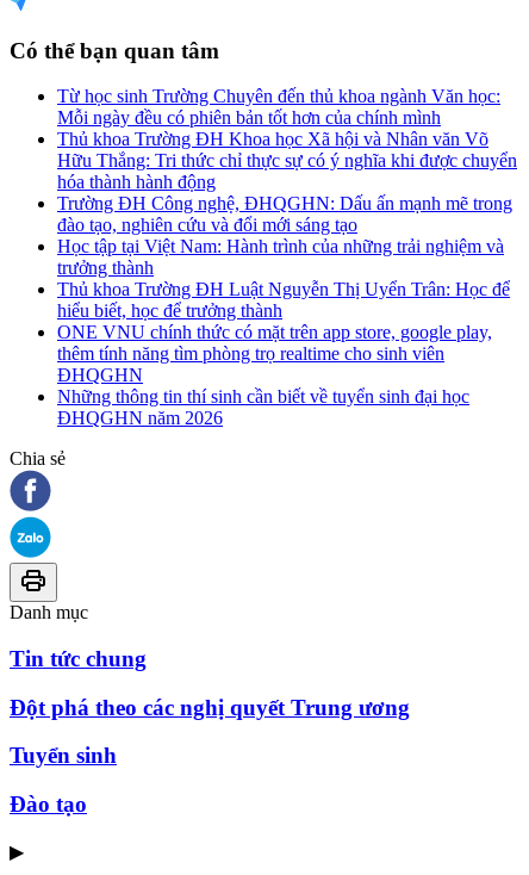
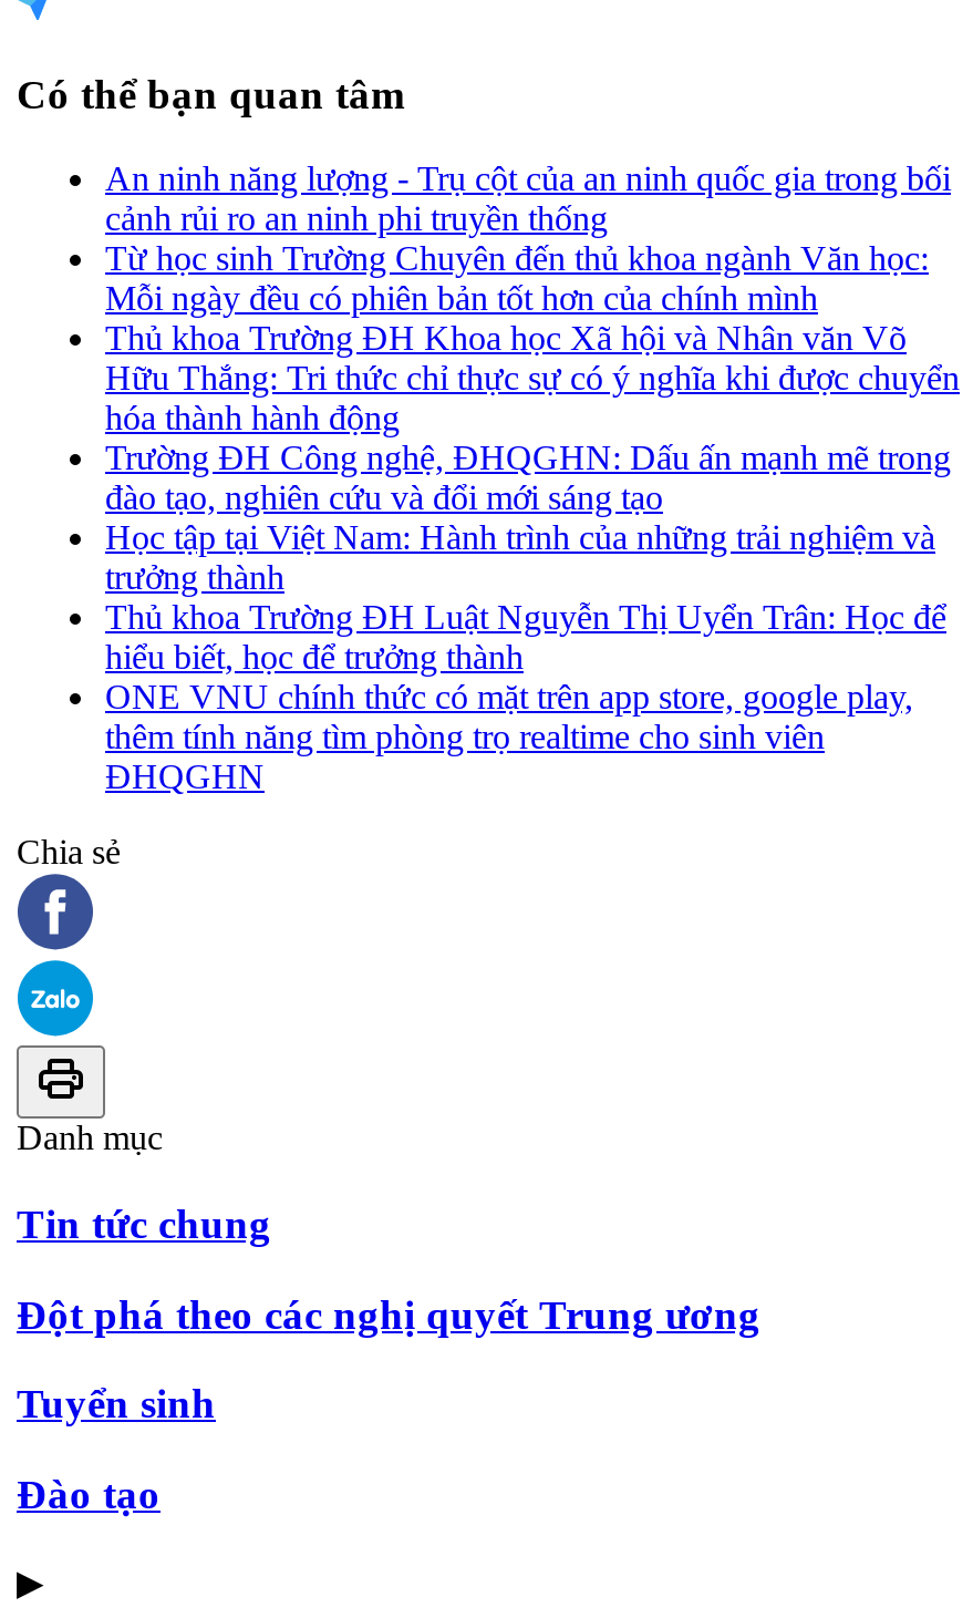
none -> [105,160,951,237] An ninh năng lượng - Trụ cột của an ninh quốc gia trong bối | cảnh rủi ro an ninh phi truyền thống
moved [57,86,517,385] -> [105,240,960,796]: Từ học sinh Trường Chuyên đến thủ khoa ngành Văn học: | Mỗi ngày đều có phiên bản tốt hơn của chính mình | Thủ khoa Trường ĐH Khoa học Xã hội và Nhân văn Võ | ... | thêm tính năng tìm phòng trọ realtime cho sinh viên | ĐHQGHN
[57,386,469,428] Những thông tin thí sinh cần biết về tuyển sinh đại học | ĐHQGHN năm 2026 -> none

